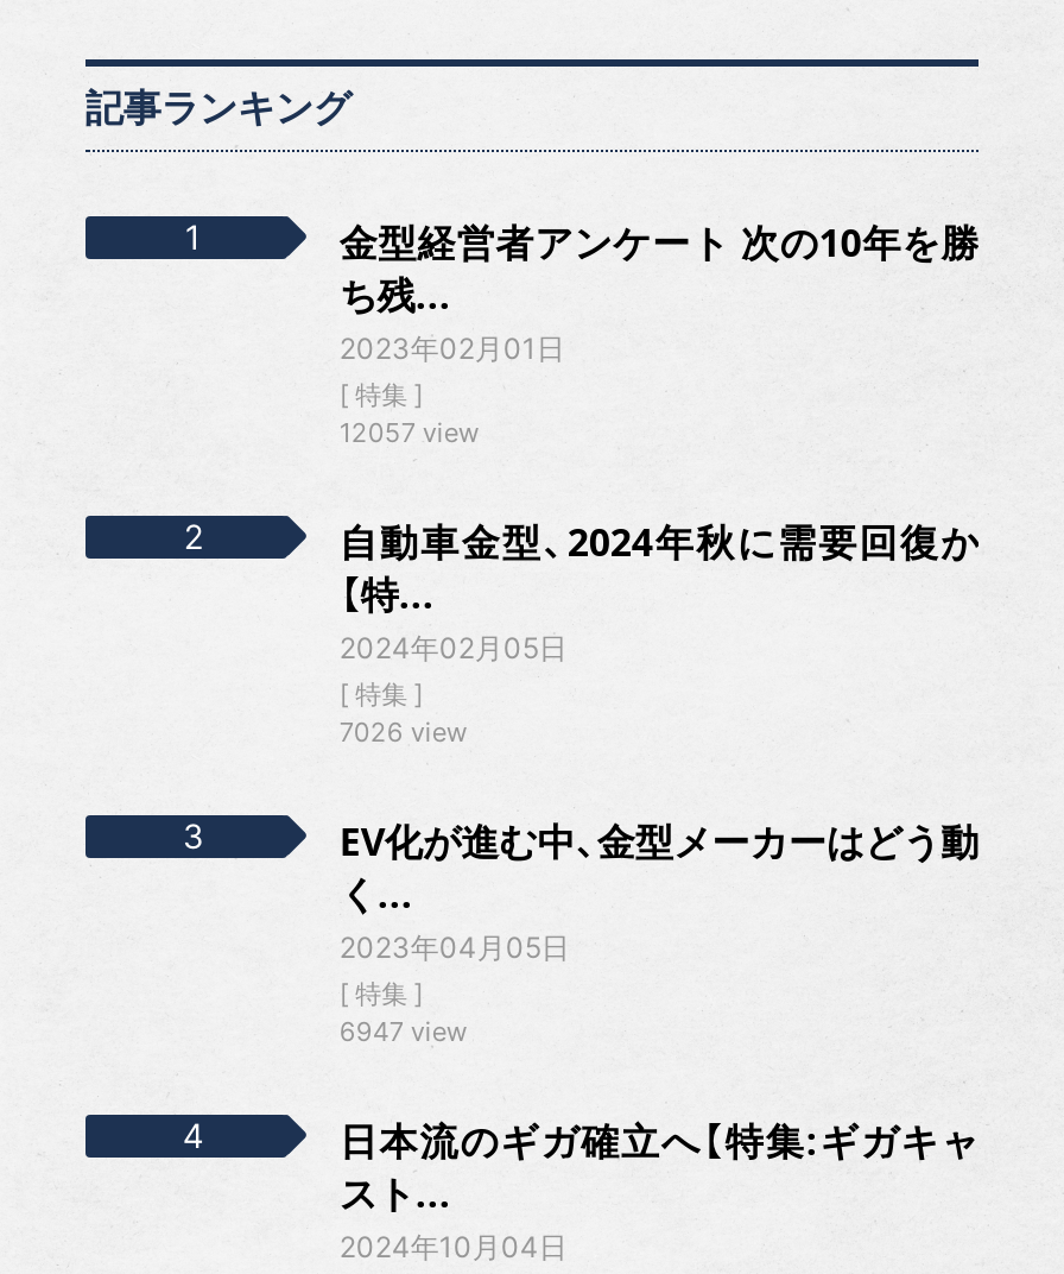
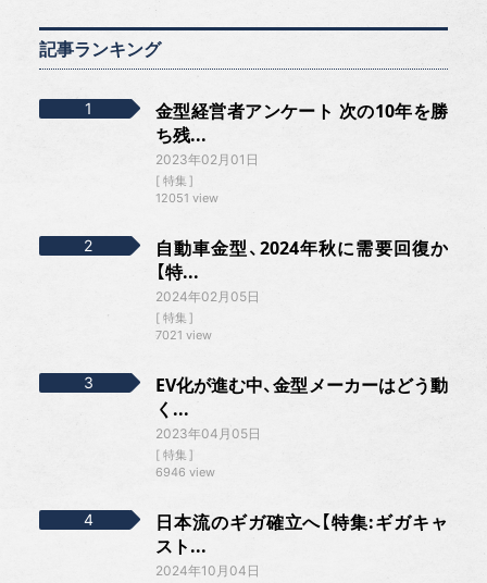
[339,416,479,449] 12057 view -> [155,190,218,206] 12051 view
[339,716,467,749] 7026 view -> [155,328,212,343] 7021 view
[339,1015,467,1048] 6947 view -> [155,465,215,480] 6946 view

